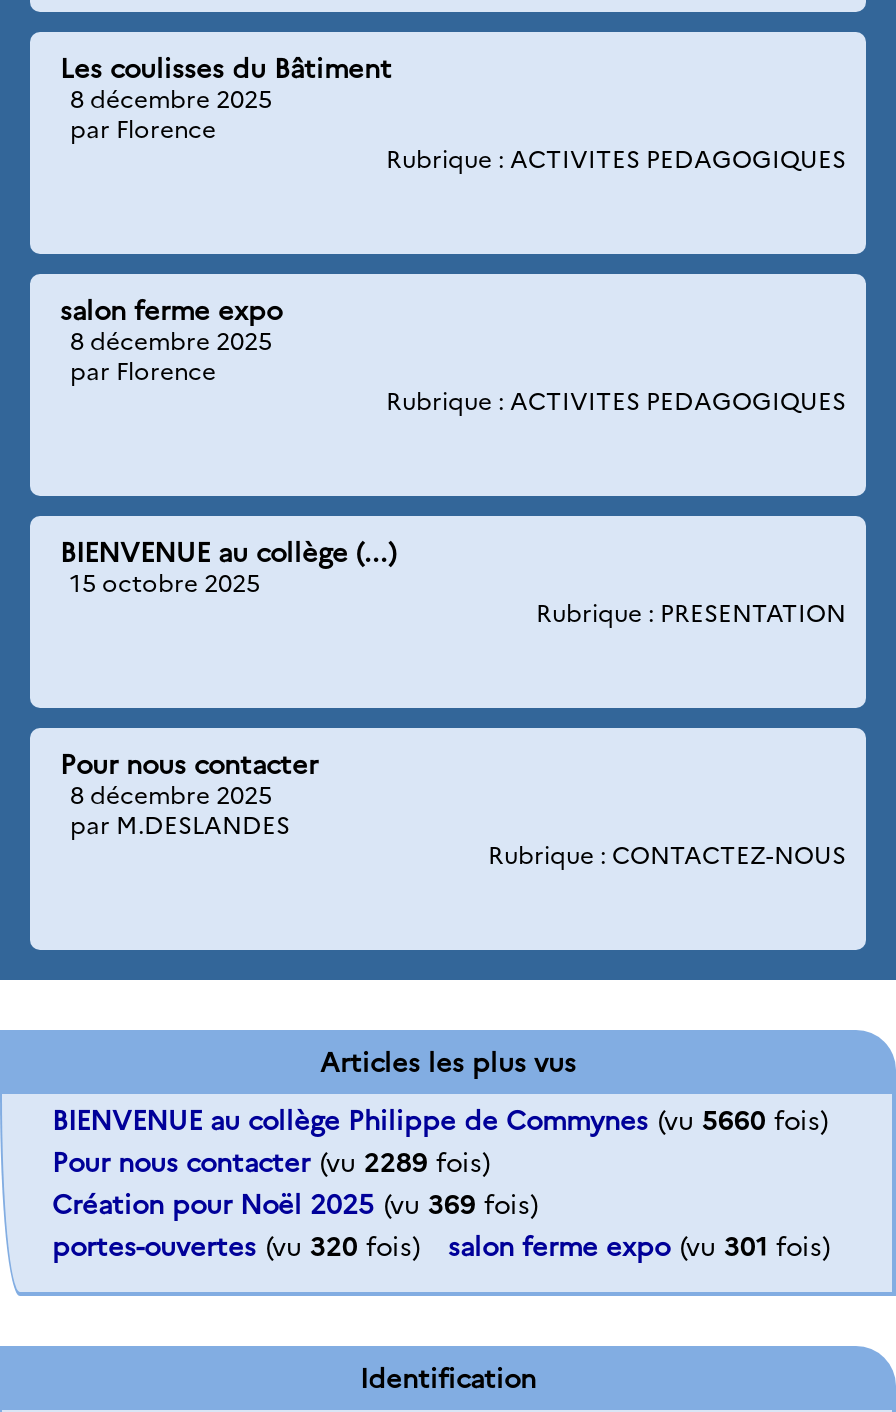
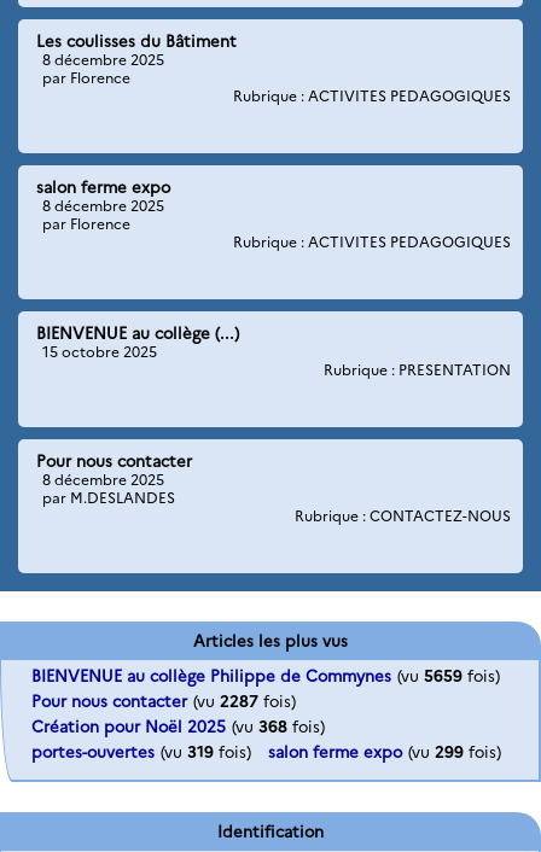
[52,1104,828,1136] BIENVENUE au collège Philippe de Commynes (vu 5660 fois) -> [31,666,500,686] BIENVENUE au collège Philippe de Commynes (vu 5659 fois)
[52,1146,490,1178] Pour nous contacter (vu 2289 fois) -> [31,692,296,711] Pour nous contacter (vu 2287 fois)
[52,1188,538,1220] Création pour Noël 2025 (vu 369 fois) -> [31,717,325,736] Création pour Noël 2025 (vu 368 fois)
[52,1230,420,1262] portes-ouvertes (vu 320 fois) -> [31,742,251,762] portes-ouvertes (vu 319 fois)
[448,1230,830,1262] salon ferme expo (vu 301 fois) -> [268,742,501,762] salon ferme expo (vu 299 fois)

